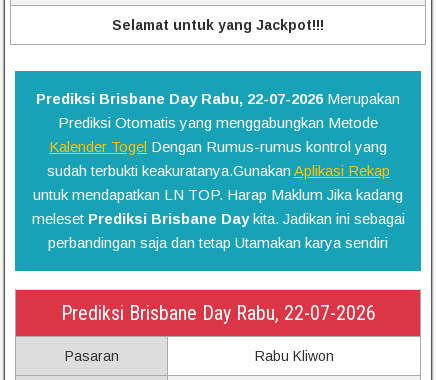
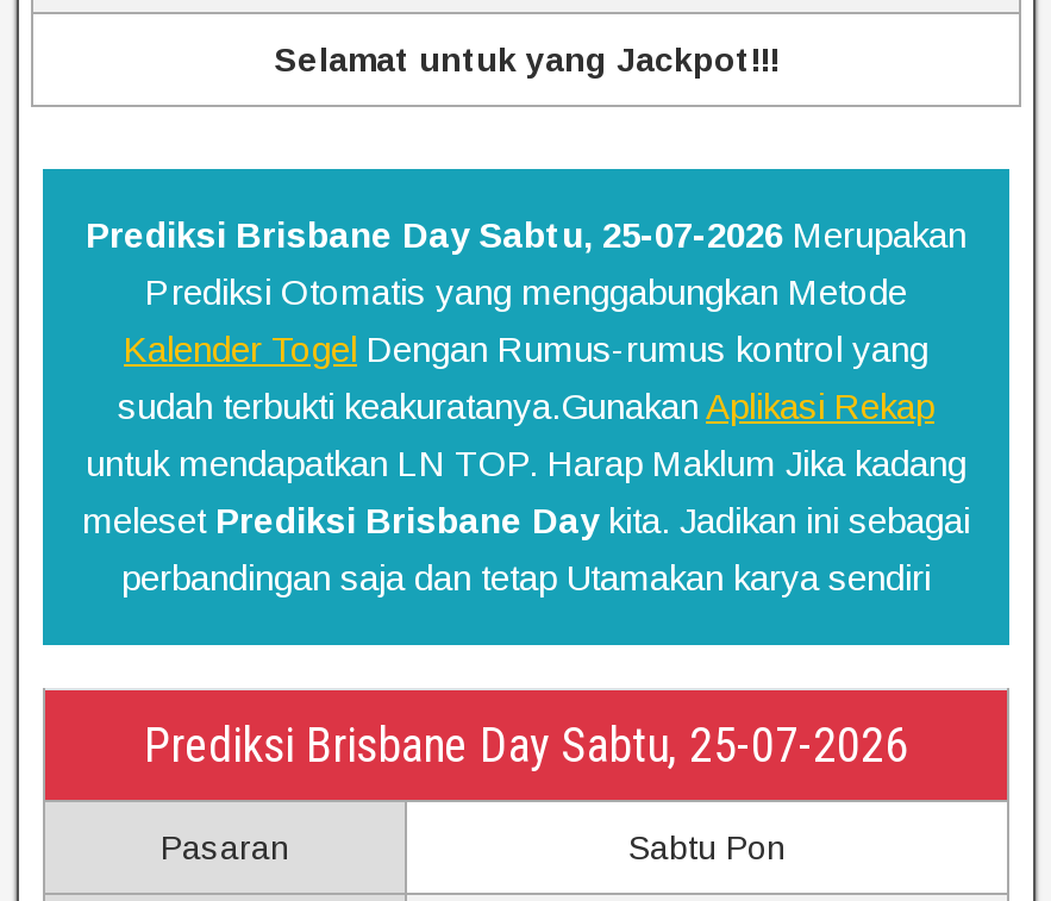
[36,90,400,107] Prediksi Brisbane Day Rabu, 22-07-2026 Merupakan -> [86,213,966,254] Prediksi Brisbane Day Sabtu, 25-07-2026 Merupakan
[60,301,375,325] Prediksi Brisbane Day Rabu, 22-07-2026 -> [144,716,908,773] Prediksi Brisbane Day Sabtu, 25-07-2026
[254,348,333,364] Rabu Kliwon -> [628,827,786,866] Sabtu Pon

